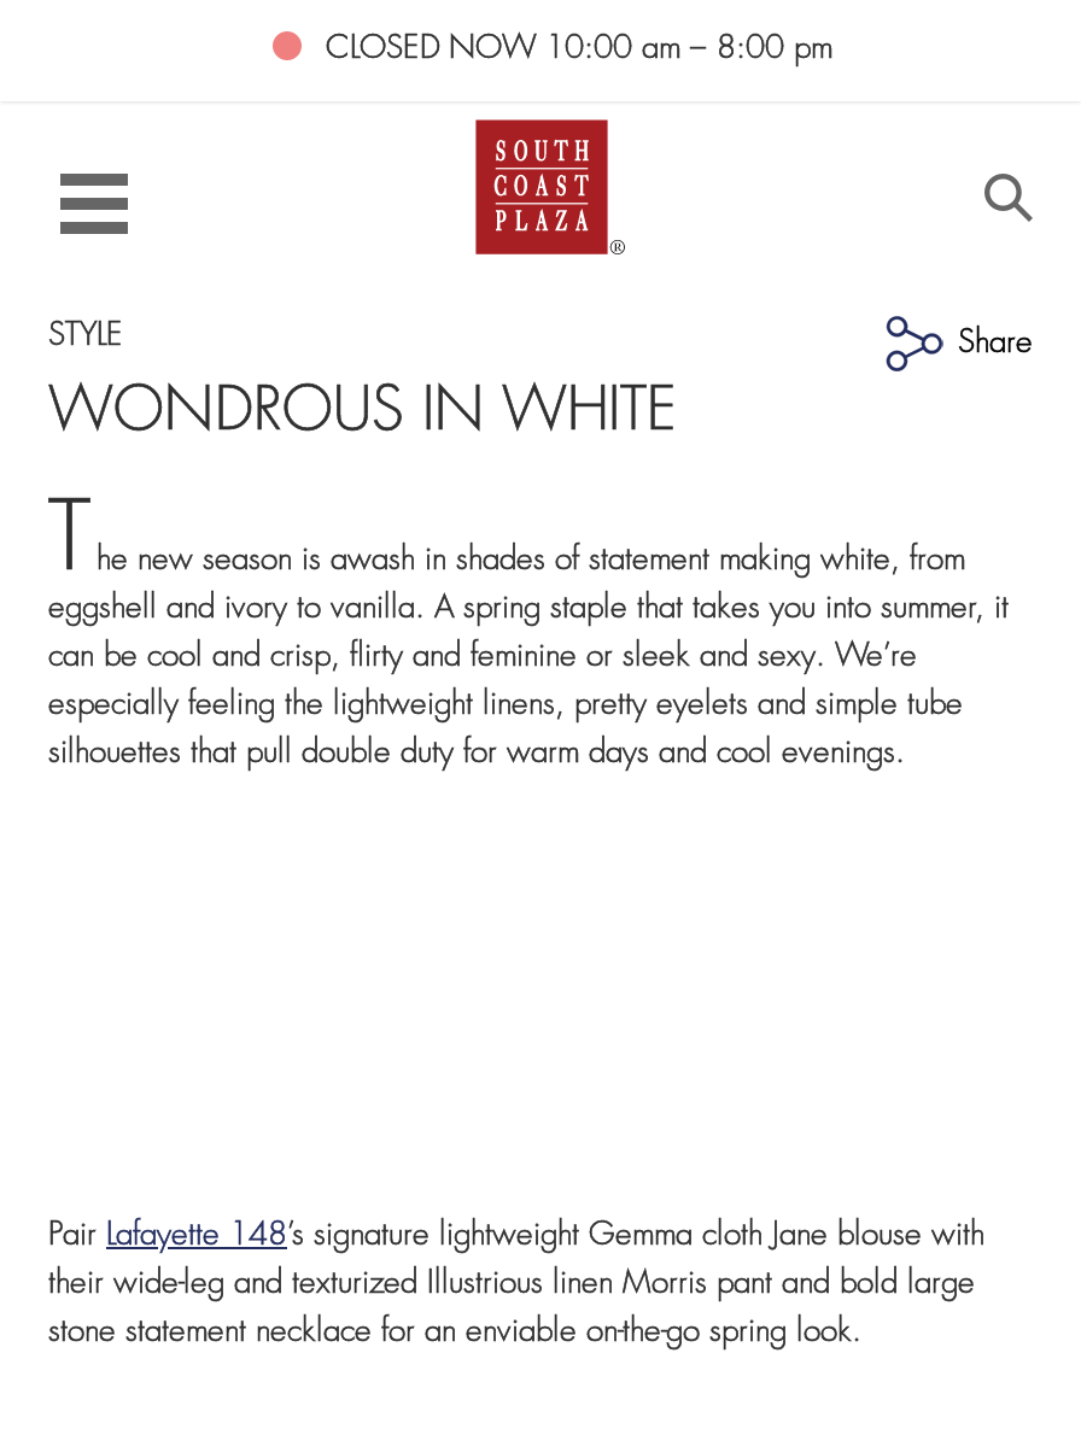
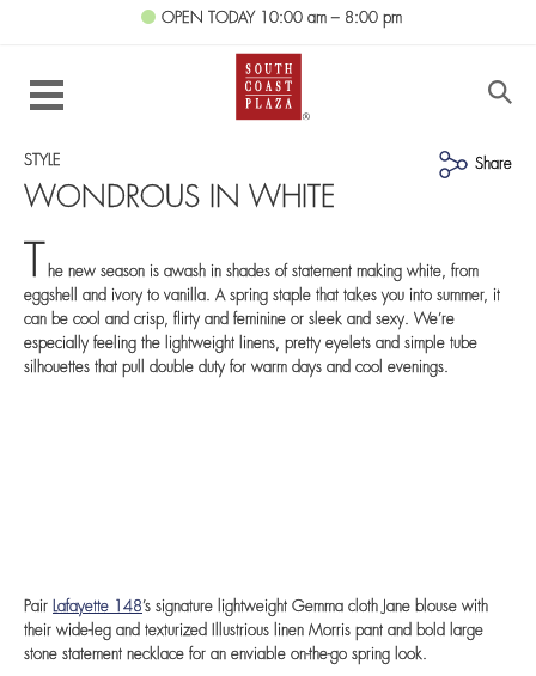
[326,34,832,65] CLOSED NOW 10:00 am – 8:00 pm -> [161,11,401,26] OPEN TODAY 10:00 am – 8:00 pm

